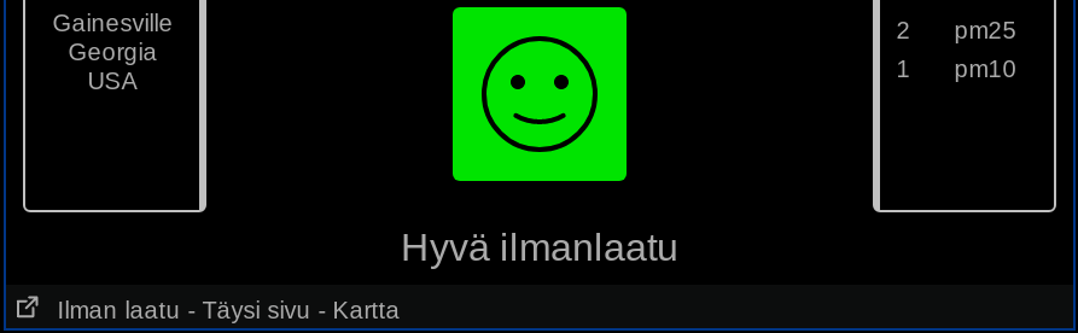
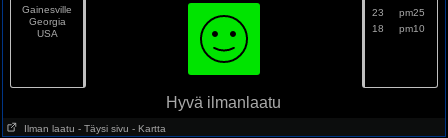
[896,17,1017,43] 2 pm25 -> [372,7,425,18] 23 pm25
[896,55,1017,82] 1 pm10 -> [372,23,425,34] 18 pm10

